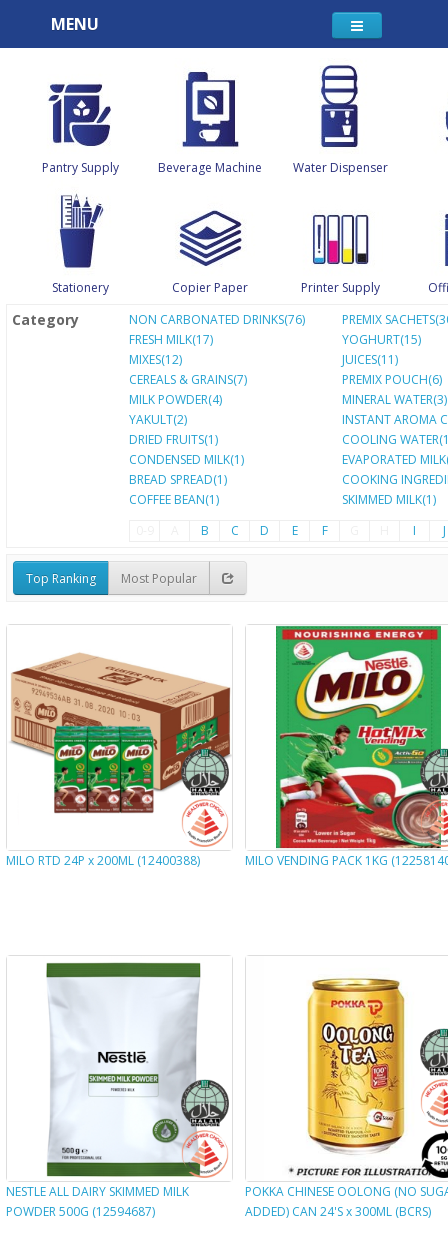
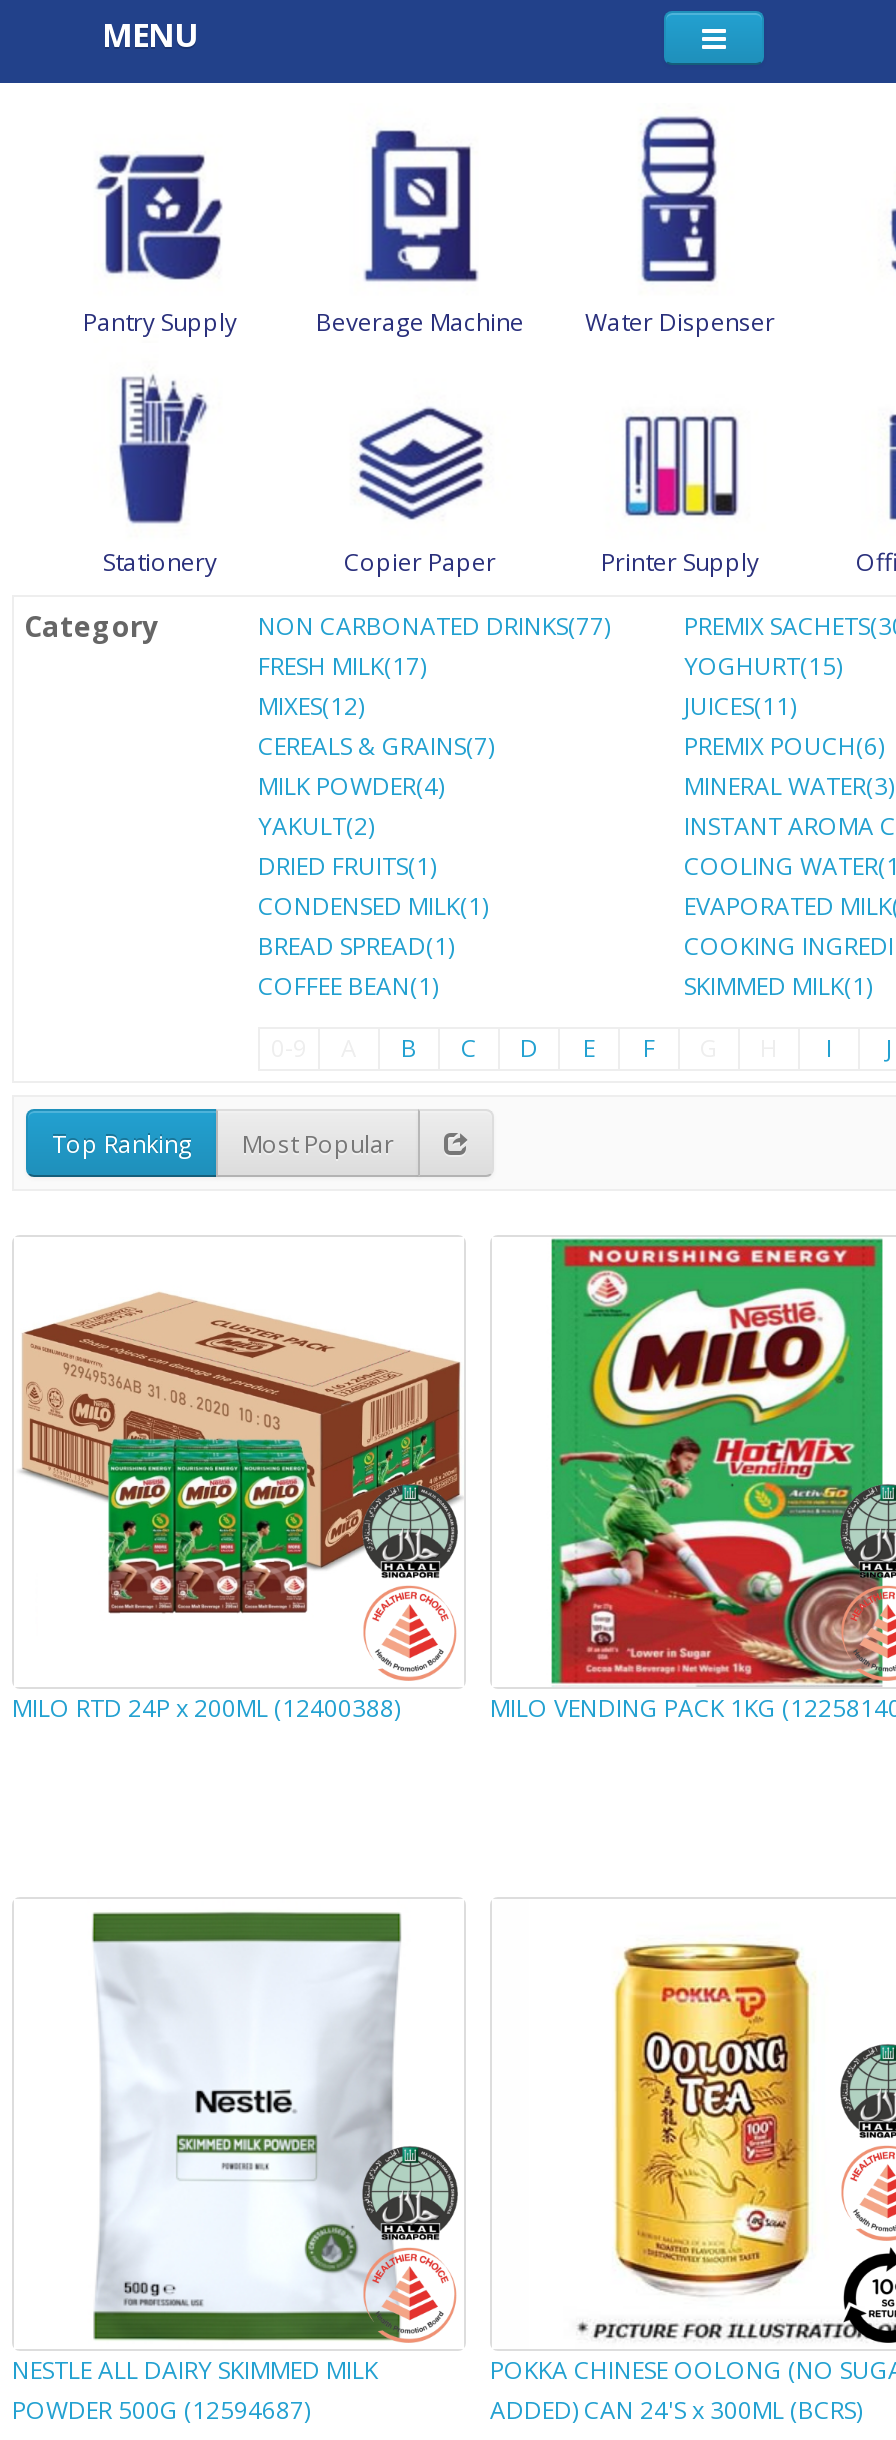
[129,311,305,328] NON CARBONATED DRINKS(76) -> [258,609,610,643] NON CARBONATED DRINKS(77)

